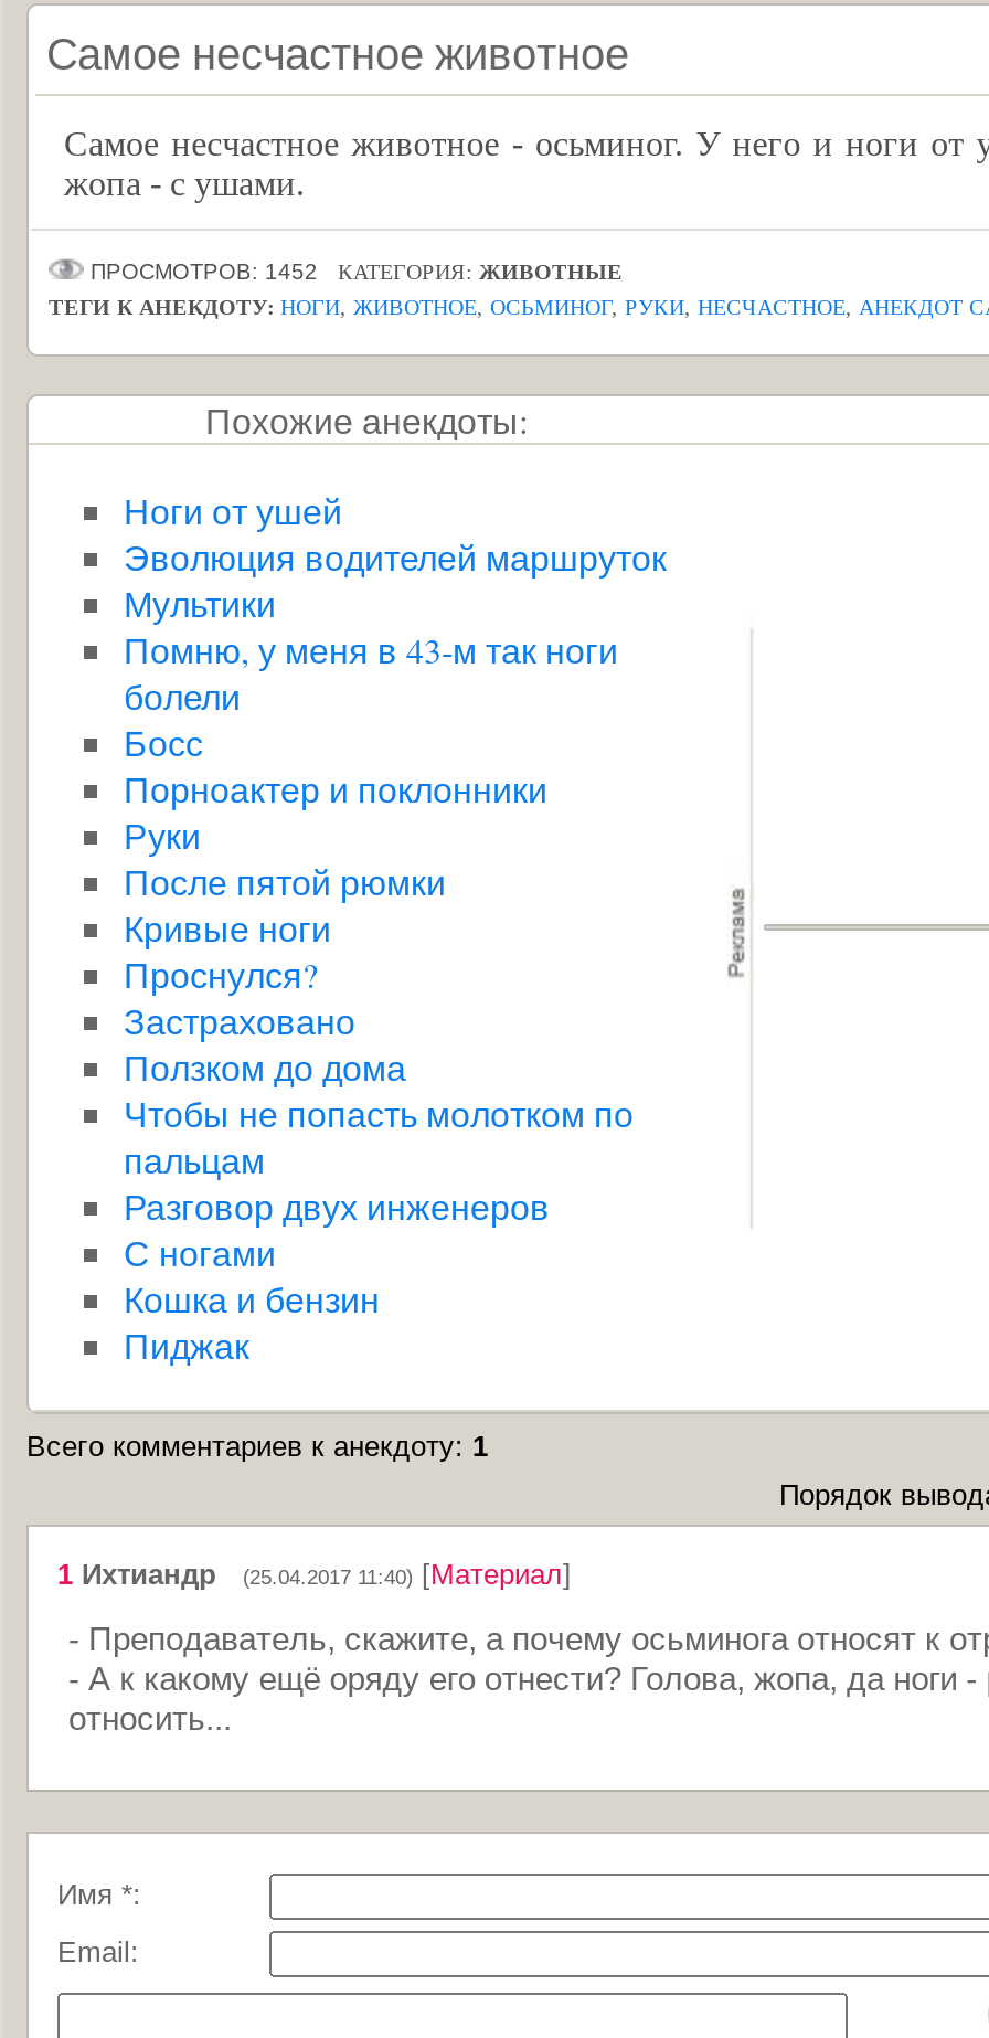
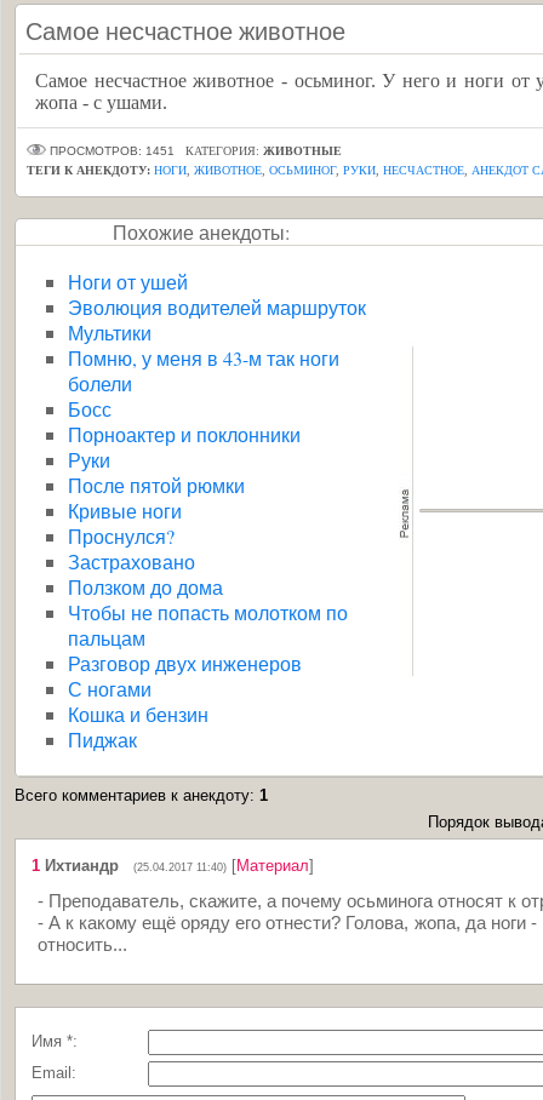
[84,259,623,284] ПРОСМОТРОВ: 1452 КАТЕГОРИЯ: ЖИВОТНЫЕ -> [46,144,342,157] ПРОСМОТРОВ: 1451 КАТЕГОРИЯ: ЖИВОТНЫЕ

